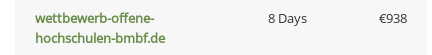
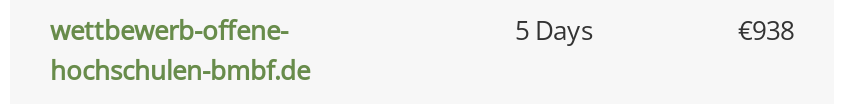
[267,8,306,26] 8 Days -> [515,11,593,47] 5 Days

